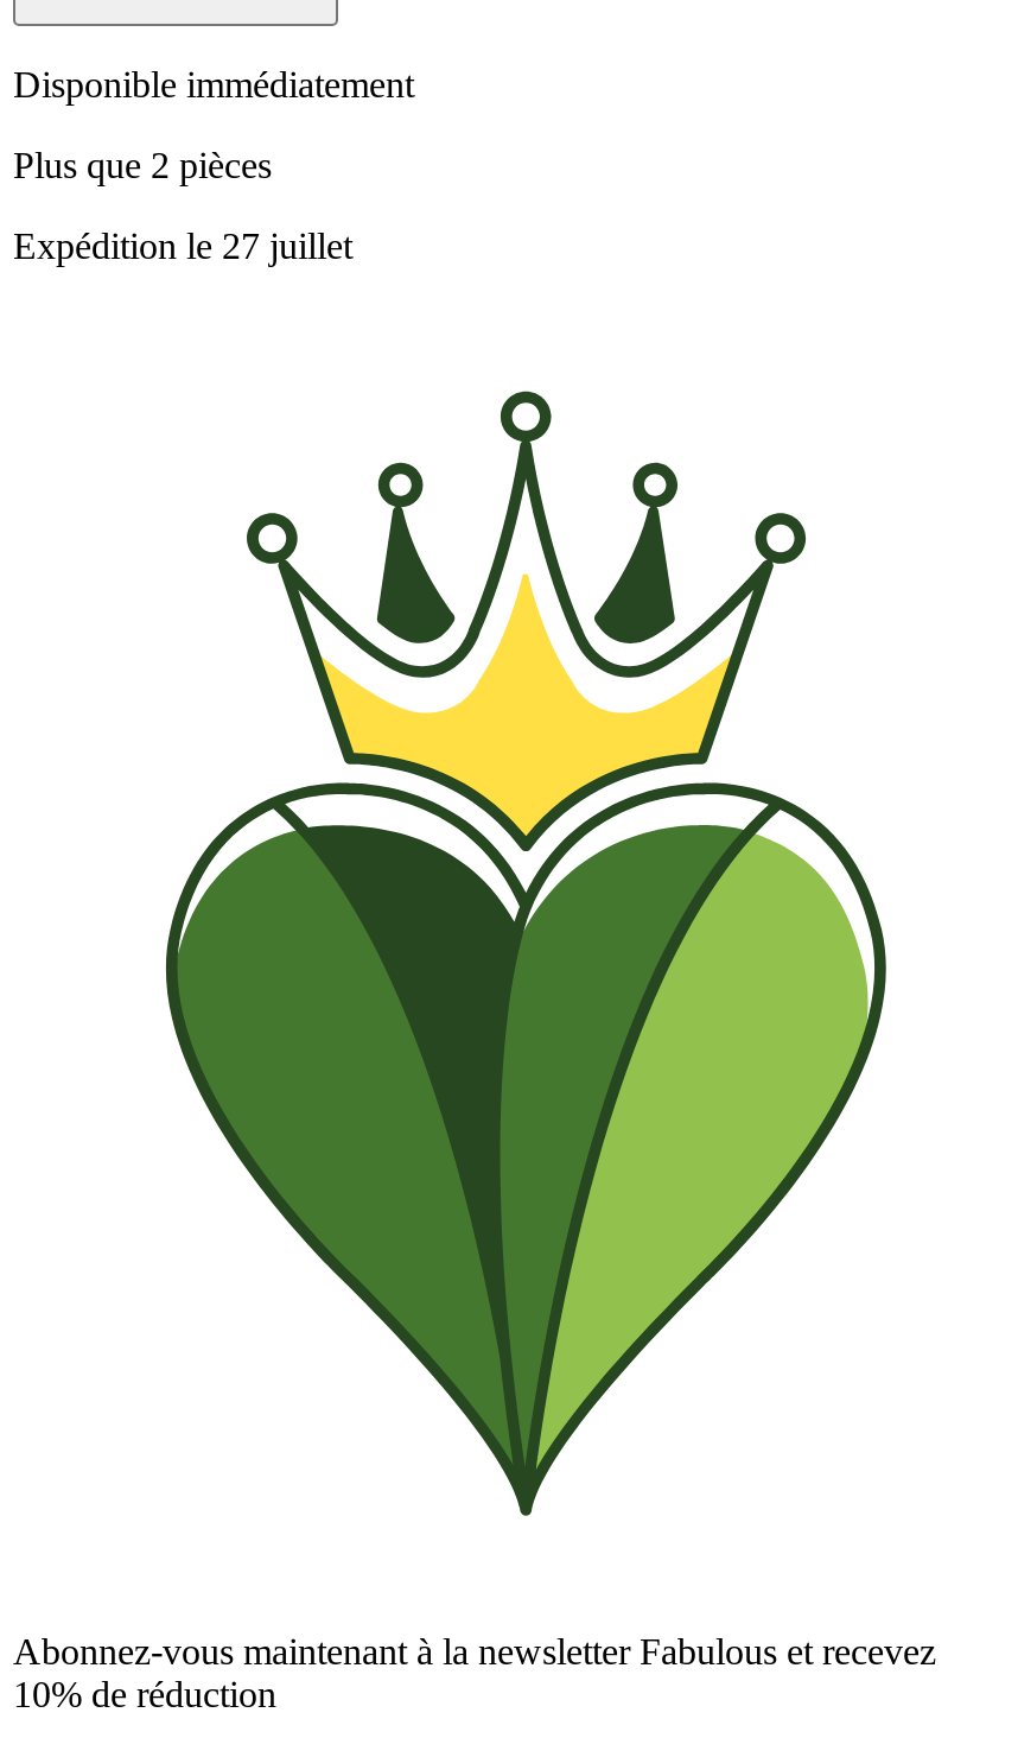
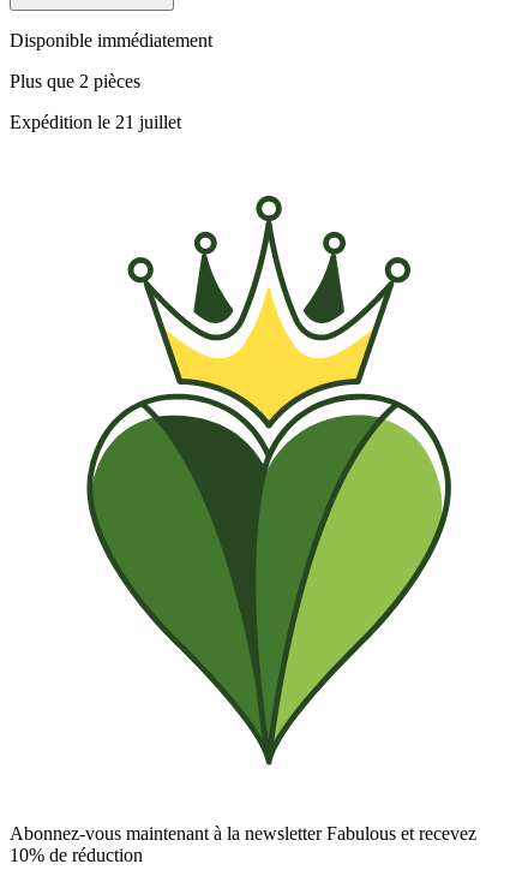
[13,226,352,266] Expédition le 27 juillet -> [10,112,181,132] Expédition le 21 juillet

